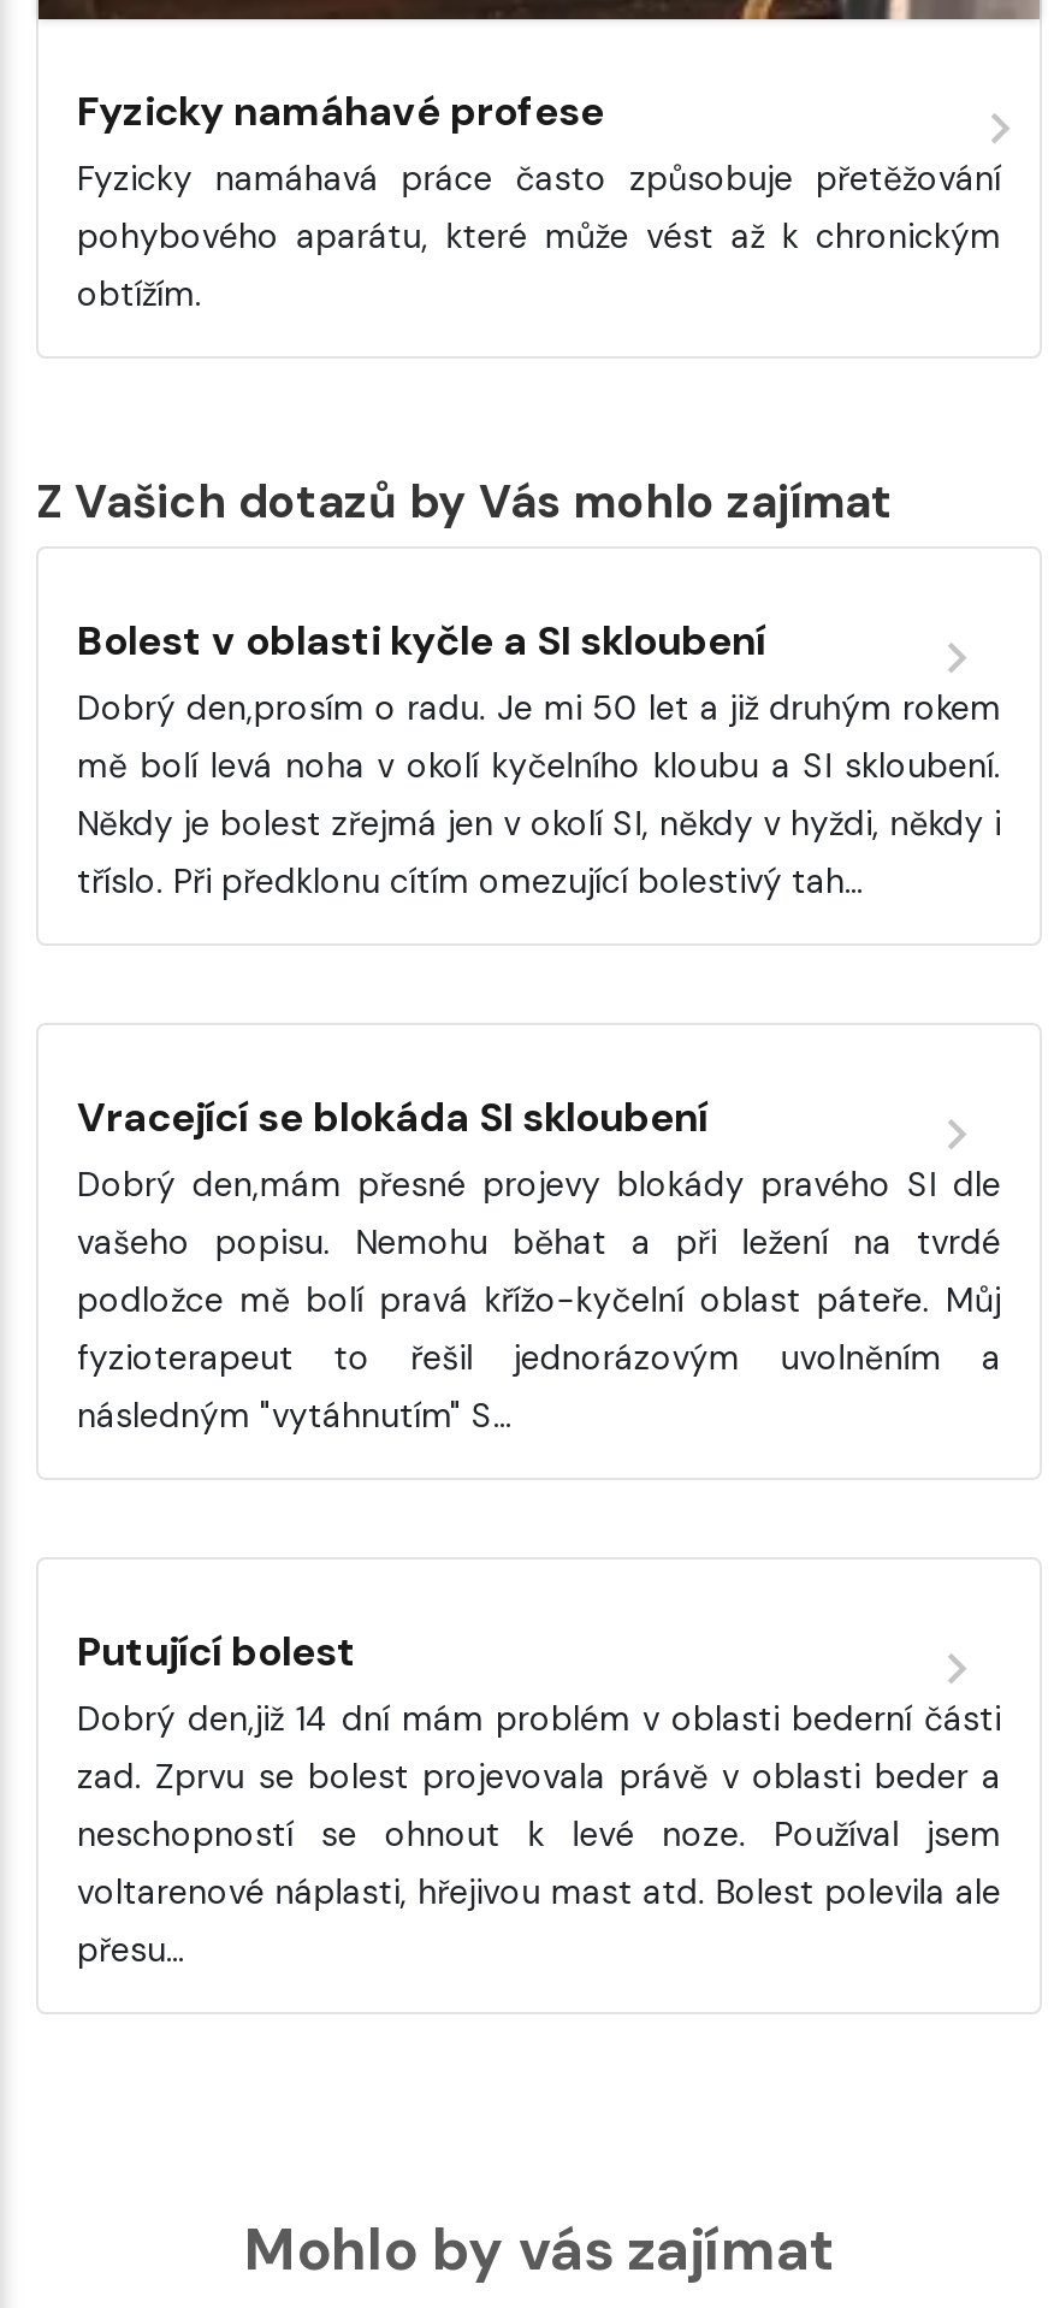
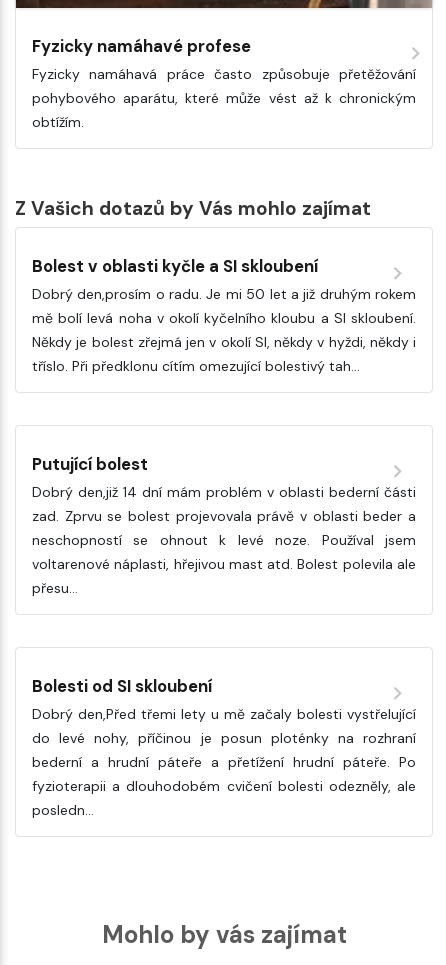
[77,1090,1001,1437] Vracející se blokáda SI skloubení | Dobrý den,mám přesné projevy blokády pravého SI dle | vašeho popisu. Nemohu běhat a při ležení na tvrdé | podložce mě bolí pravá křížo-kyčelní oblast páteře. Můj | fyzioterapeut to řešil jednorázovým uvolněním a | následným "vytáhnutím" S… -> none
moved [77,1625,1001,1971] -> [32,453,416,597]: Putující bolest | Dobrý den,již 14 dní mám problém v oblasti bederní části | zad. Zprvu se bolest projevovala právě v oblasti beder a | neschopností se ohnout k levé noze. Používal jsem | voltarenové náplasti, hřejivou mast atd. Bolest polevila ale | přesu…
none -> [32,675,416,819] Bolesti od SI skloubení | Dobrý den,Před třemi lety u mě začaly bolesti vystřelující | do levé nohy, příčinou je posun ploténky na rozhraní | bederní a hrudní páteře a přetížení hrudní páteře. Po | fyzioterapii a dlouhodobém cvičení bolesti odezněly, ale | posledn…

